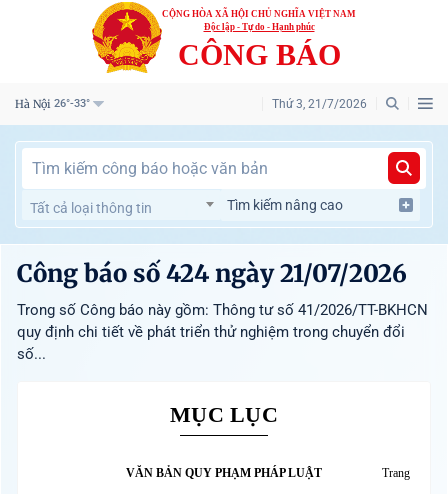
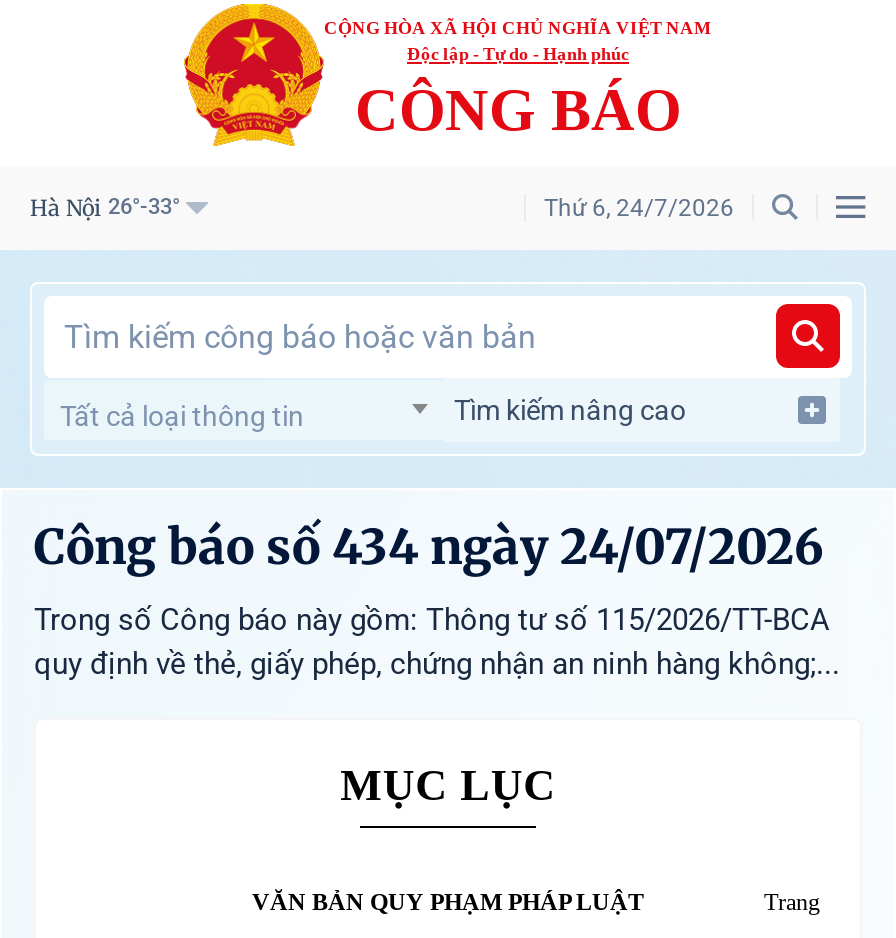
[272,96,367,110] Thứ 3, 21/7/2026 -> [544,193,734,221] Thứ 6, 24/7/2026
[17,257,428,362] Công báo số 424 ngày 21/07/2026 | Trong số Công báo này gồm: Thông tư số 41/2026/TT-BKHCN | quy định chi tiết về phát triển thử nghiệm trong chuyển đổi | số... -> [34,515,840,681] Công báo số 434 ngày 24/07/2026 | Trong số Công báo này gồm: Thông tư số 115/2026/TT-BCA | quy định về thẻ, giấy phép, chứng nhận an ninh hàng không;...

